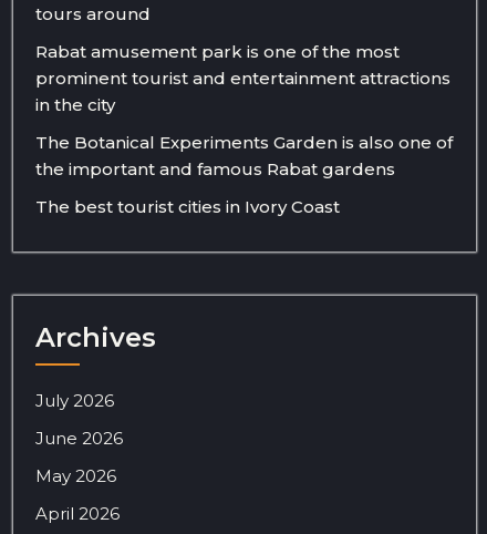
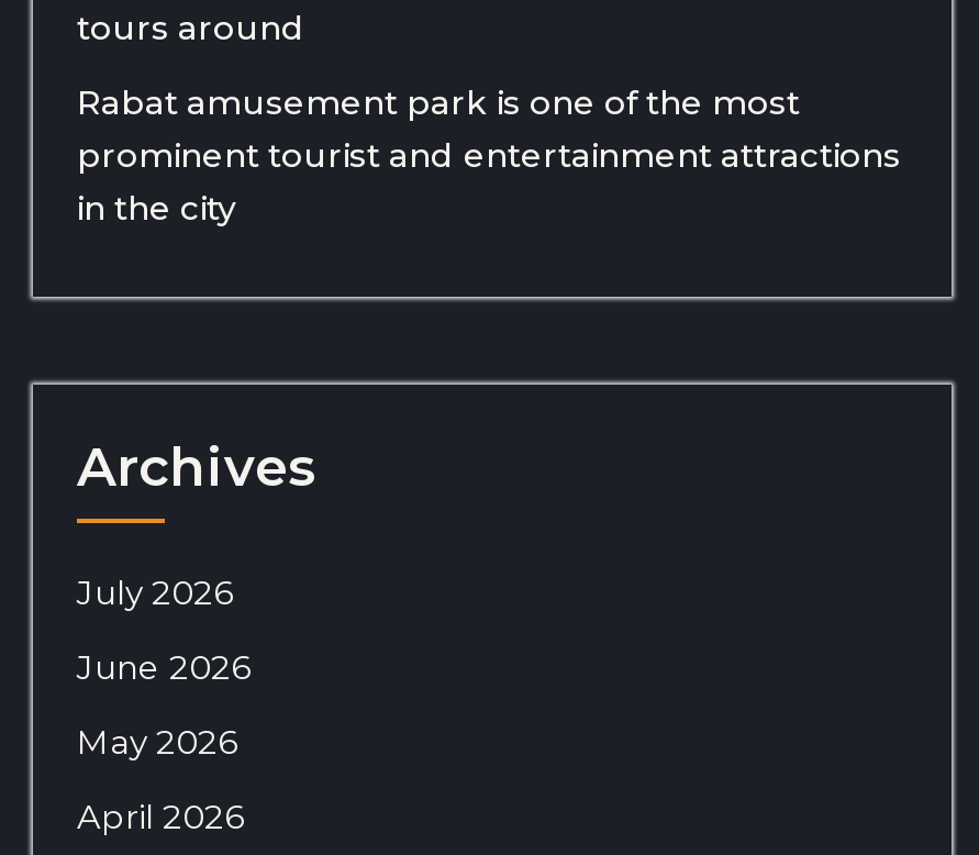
[35,131,453,217] The Botanical Experiments Garden is also one of | the important and famous Rabat gardens | The best tourist cities in Ivory Coast -> none

